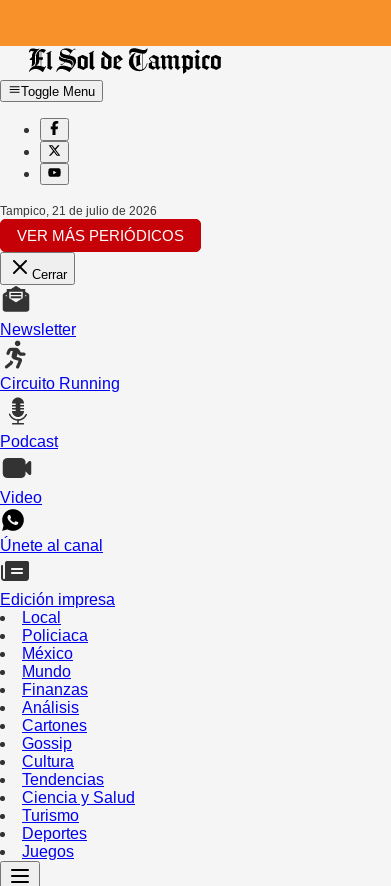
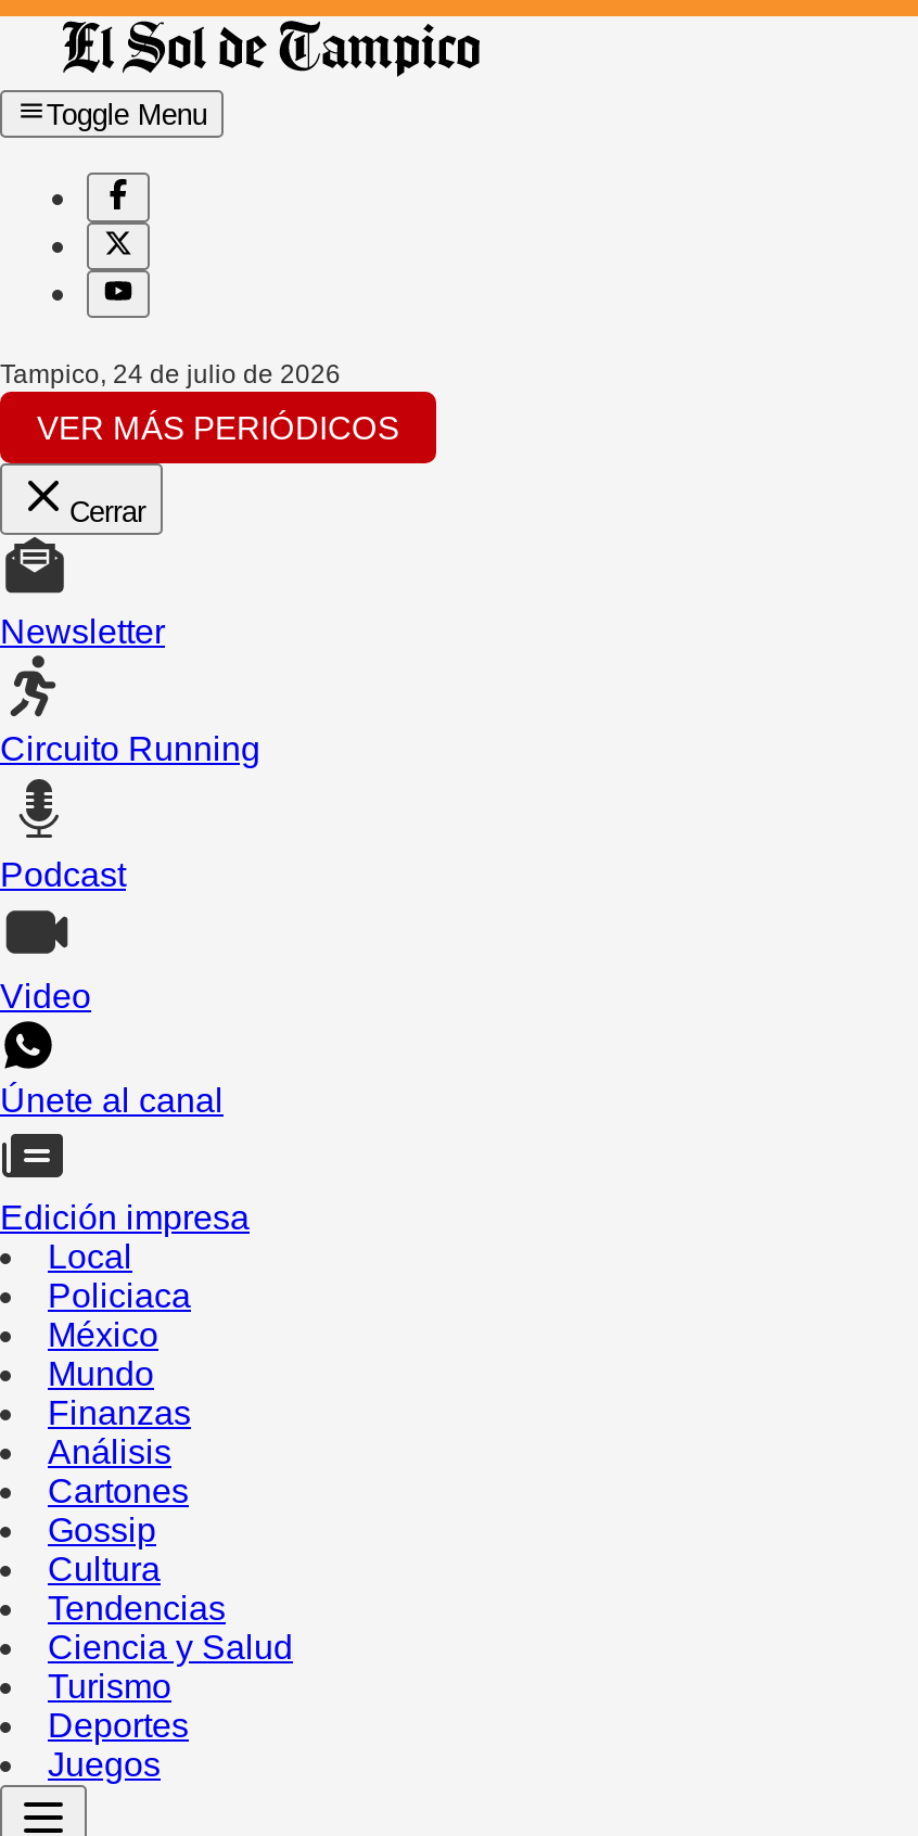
[0,204,157,218] Tampico, 21 de julio de 2026 -> [0,360,341,390] Tampico, 24 de julio de 2026

